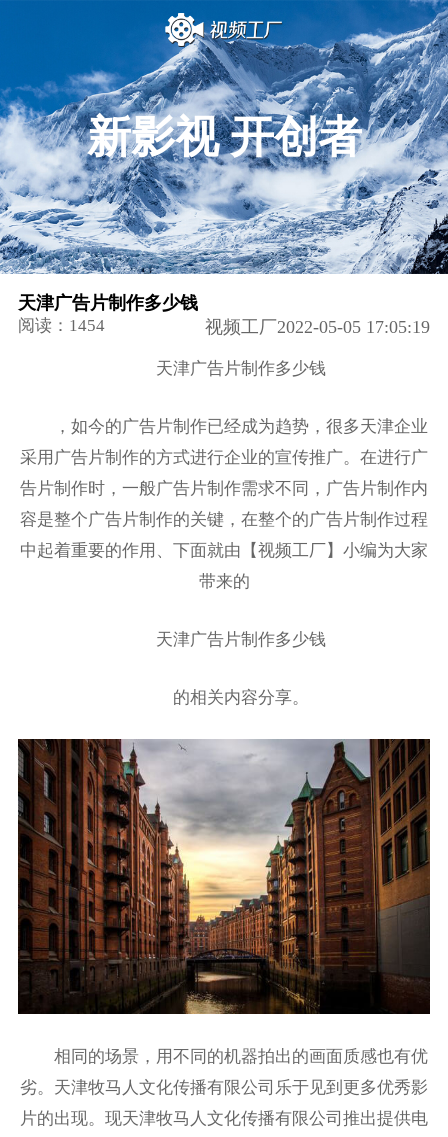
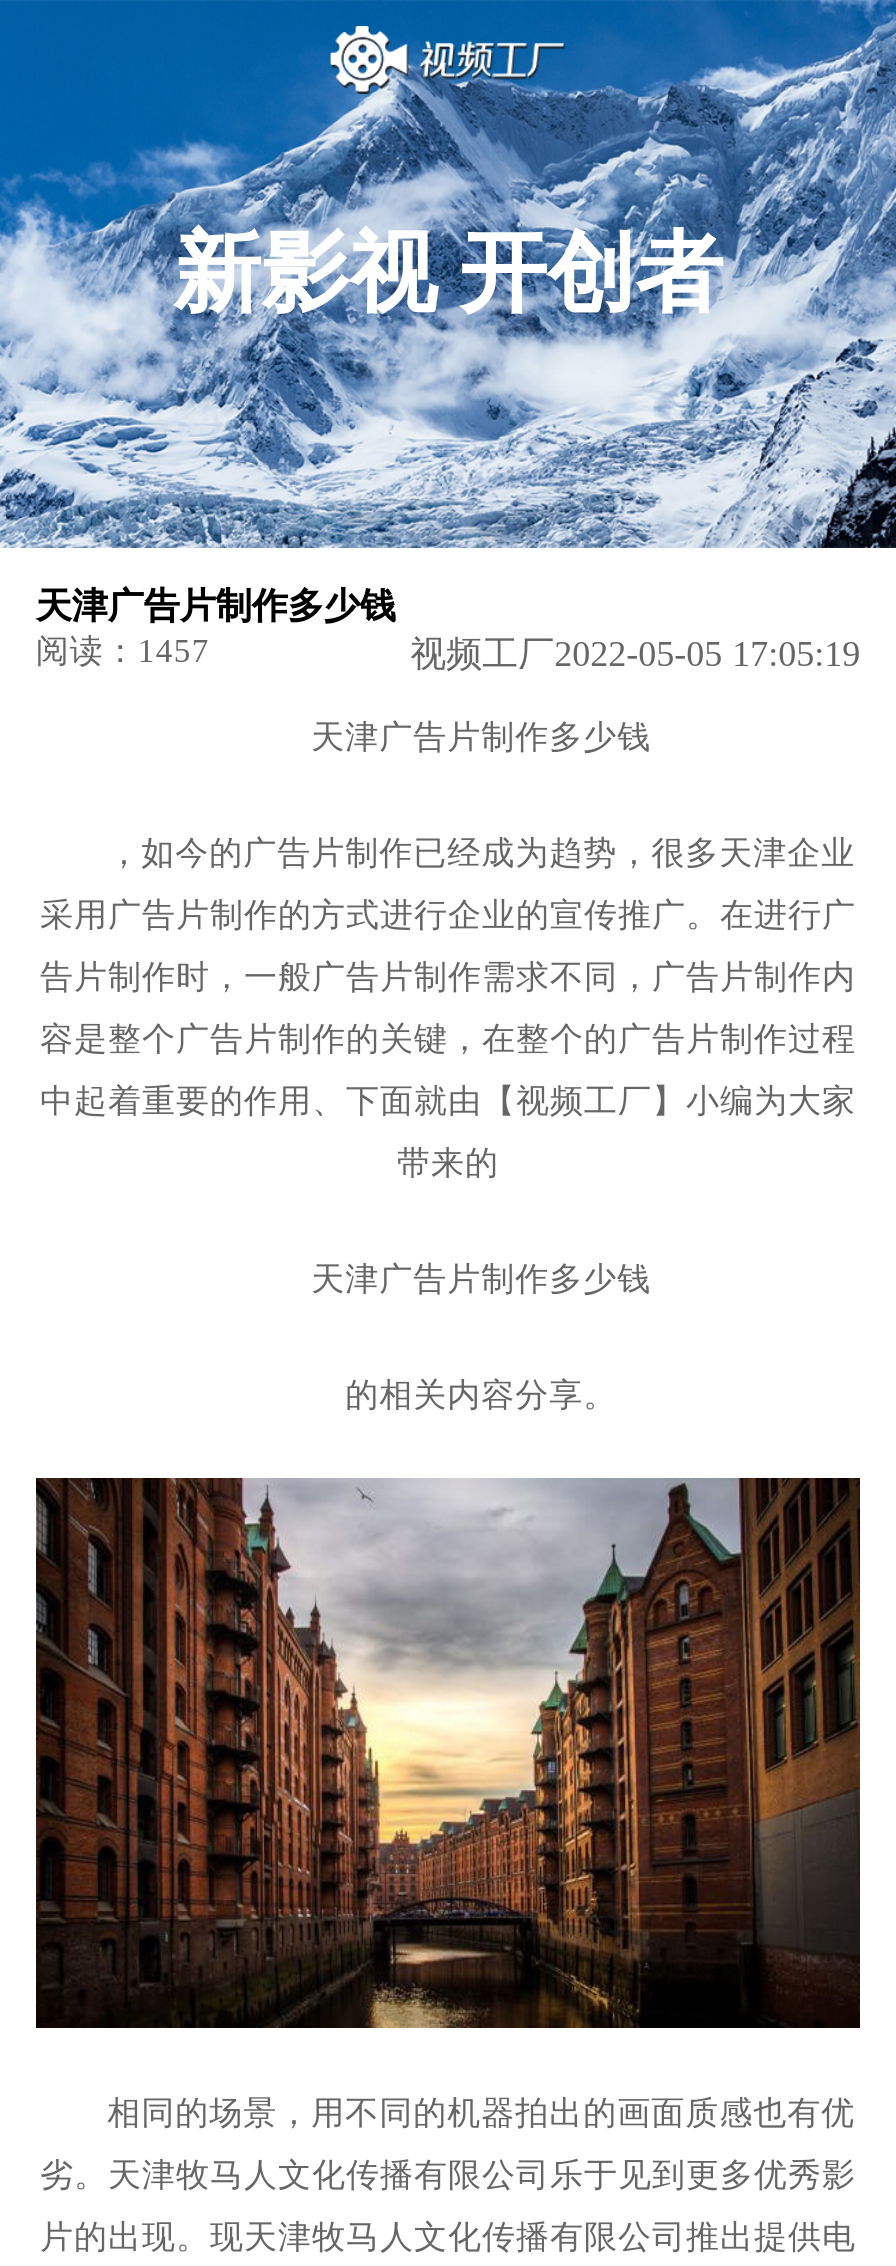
[18,316,105,335] 阅读：1454 -> [36,633,210,671] 阅读：1457

